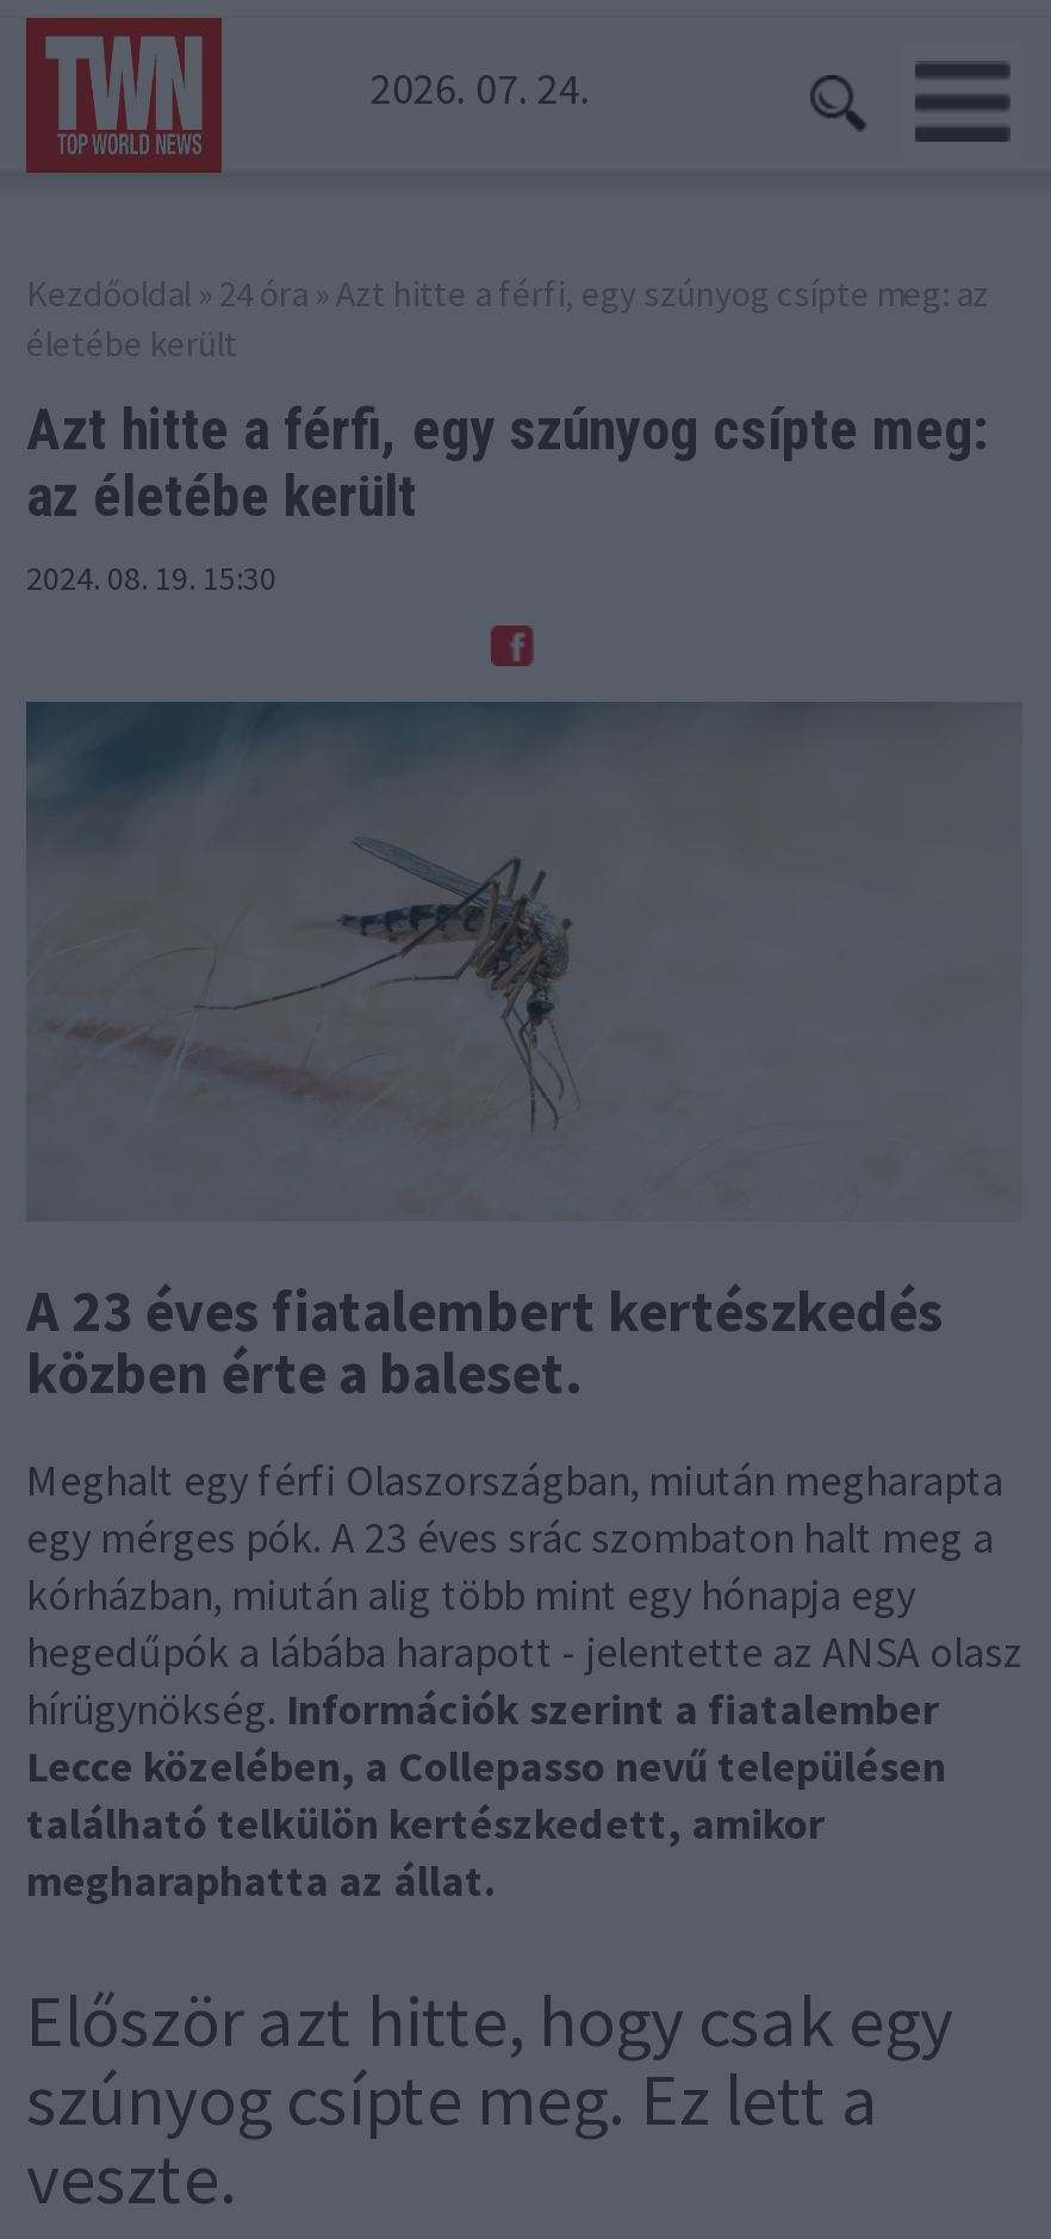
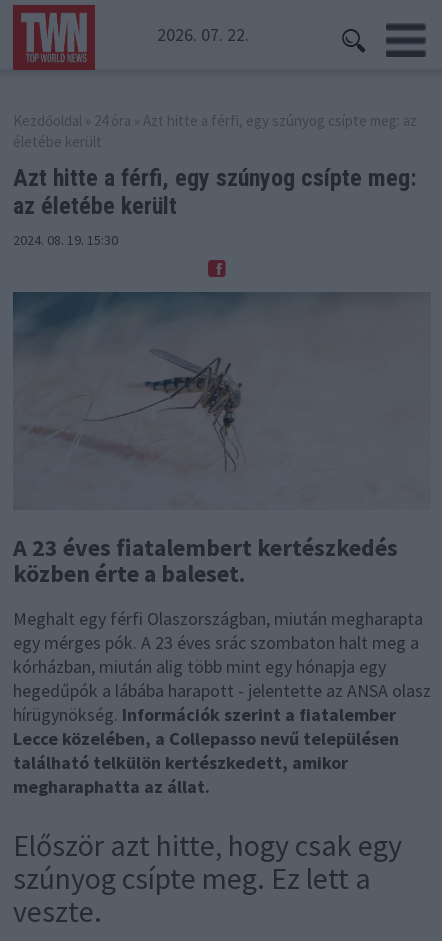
[370,61,589,116] 2026. 07. 24. -> [157,23,249,46] 2026. 07. 22.

